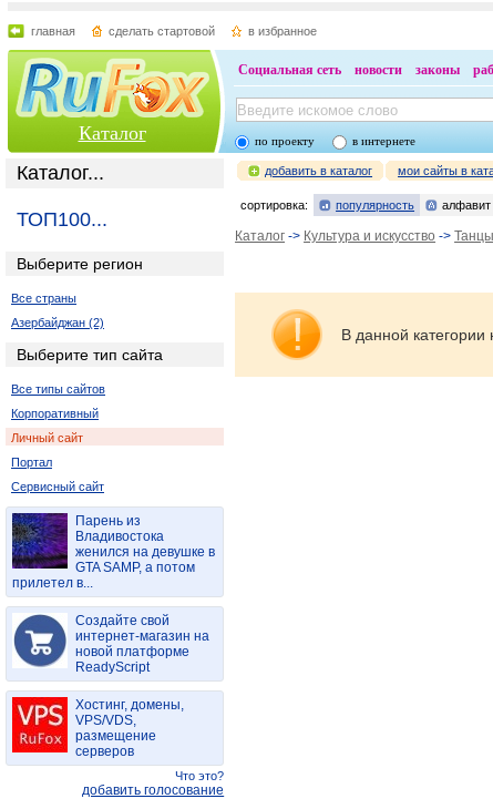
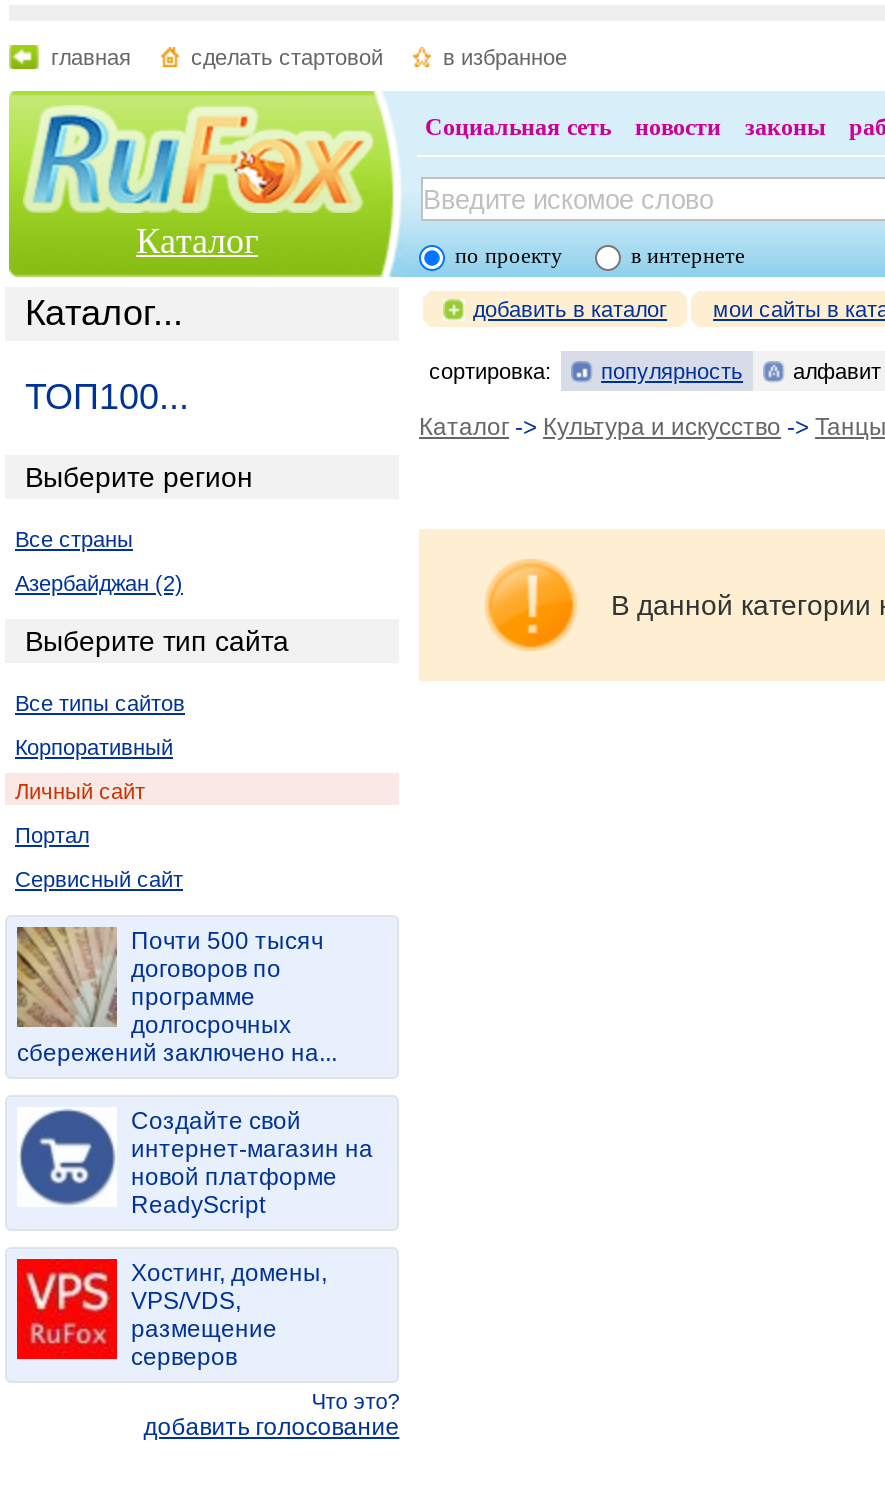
[11,512,215,591] [image] | Парень из | Владивостока | женился на девушке в | GTA SAMP, а потом | прилетел в... -> [15,925,337,1067] [image] | Почти 500 тысяч | договоров по | программе | долгосрочных | сбережений заключено на...

